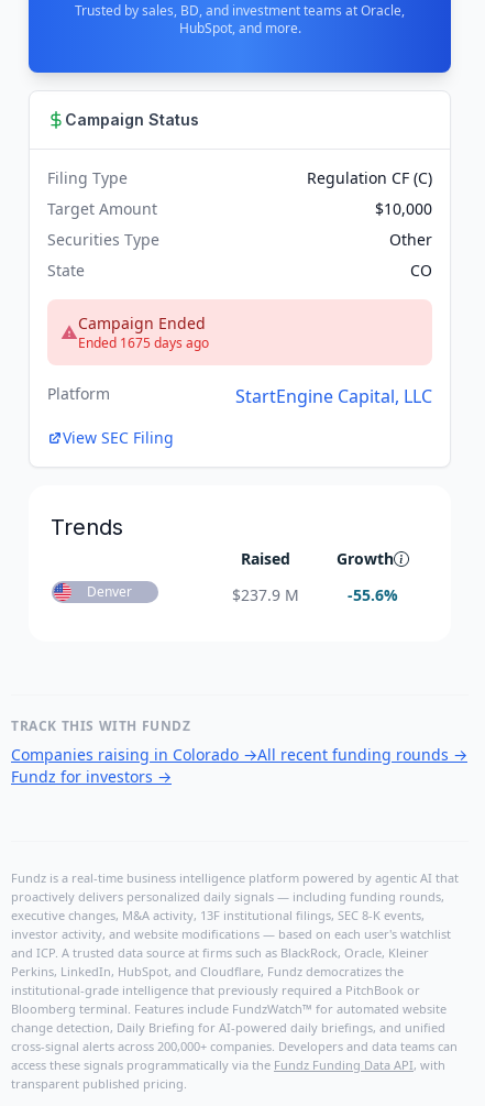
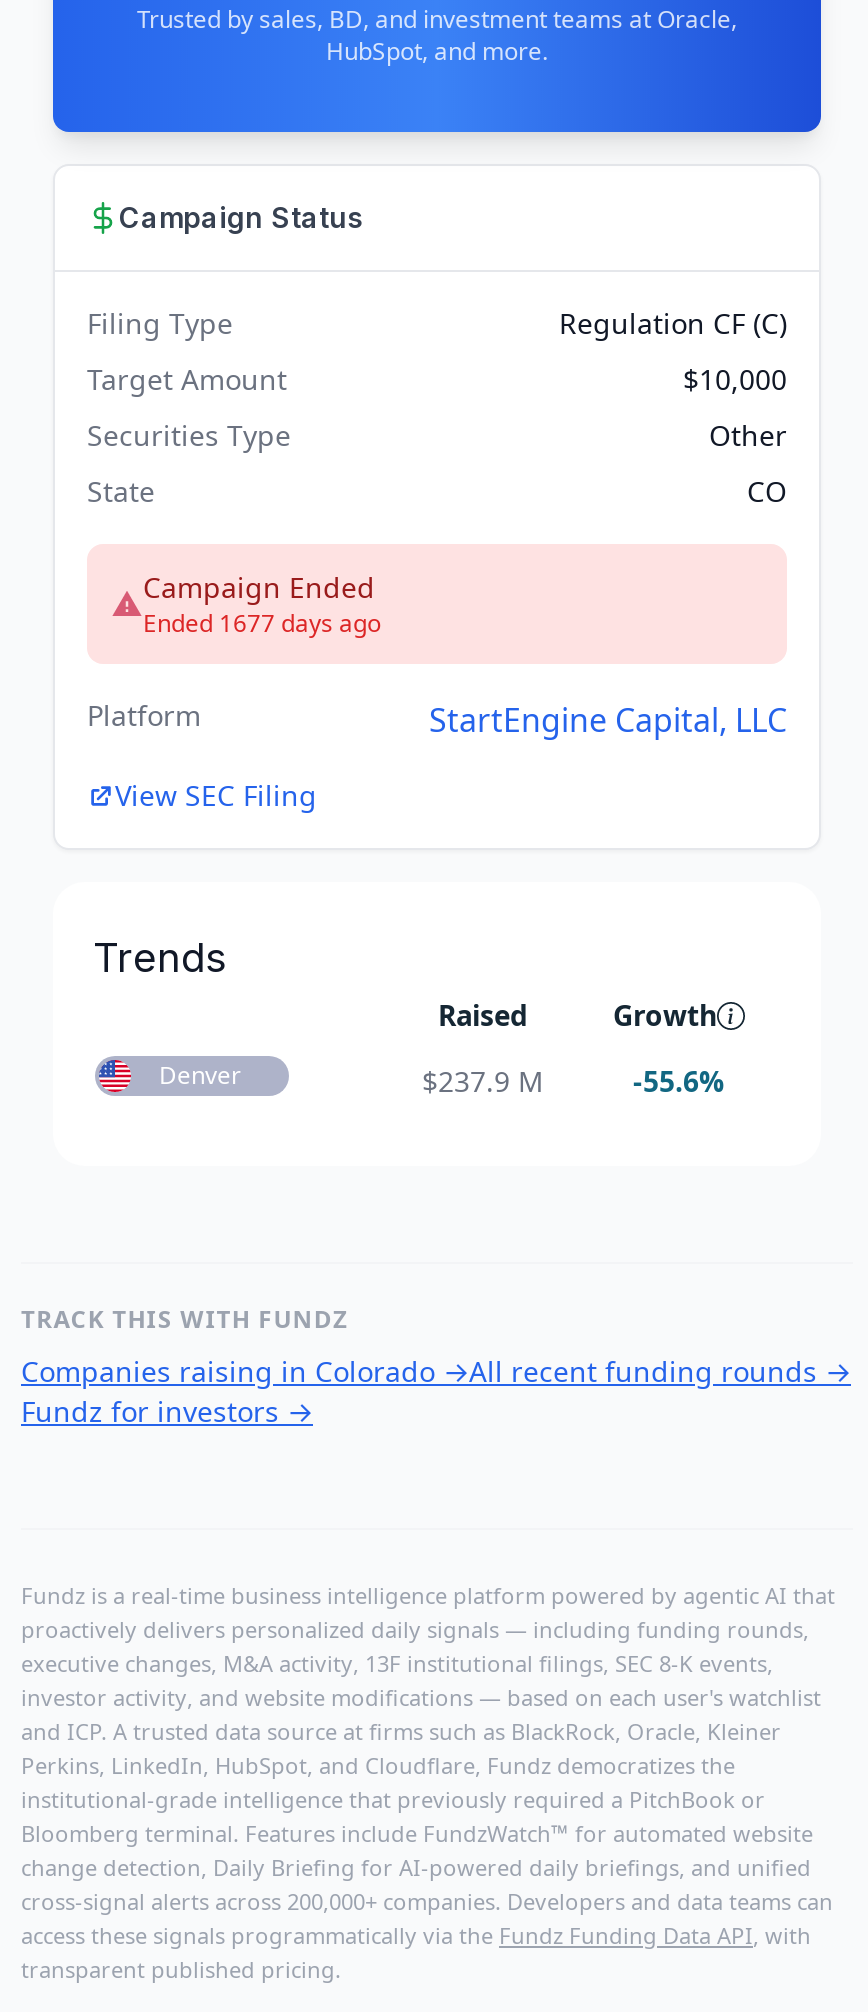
[78,334,209,352] Ended 1675 days ago -> [143,606,381,640] Ended 1677 days ago

